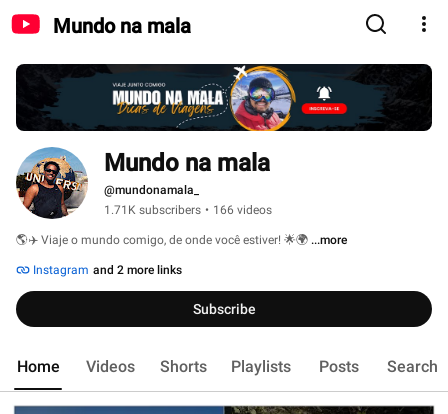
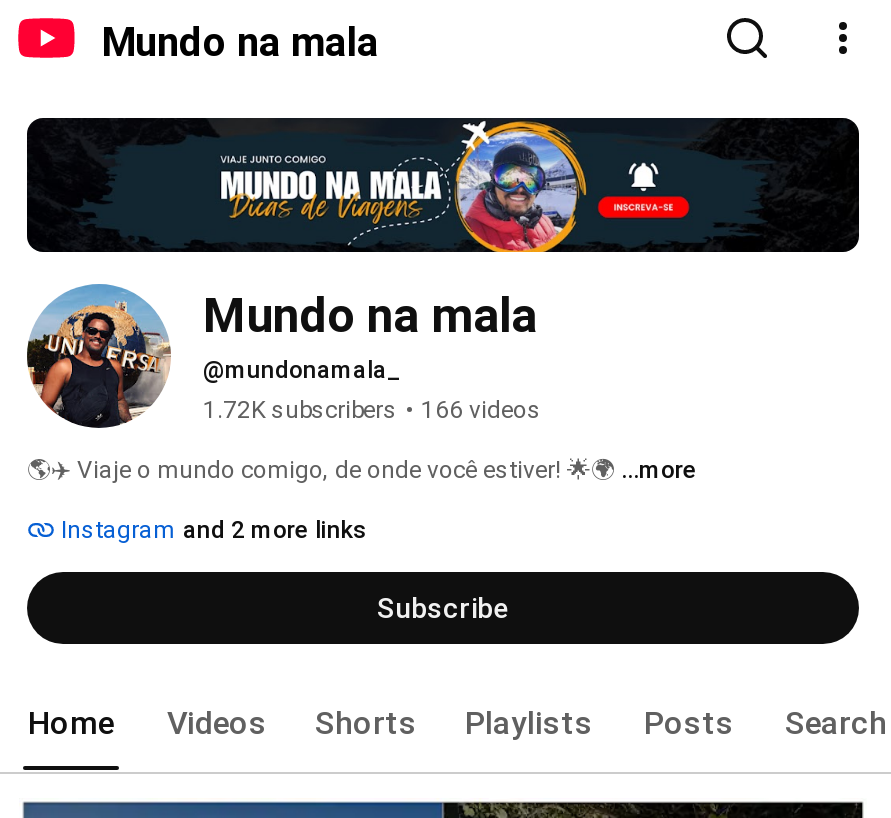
[104,203,272,217] 1.71K subscribers • 166 videos -> [203,396,541,424] 1.72K subscribers • 166 videos

